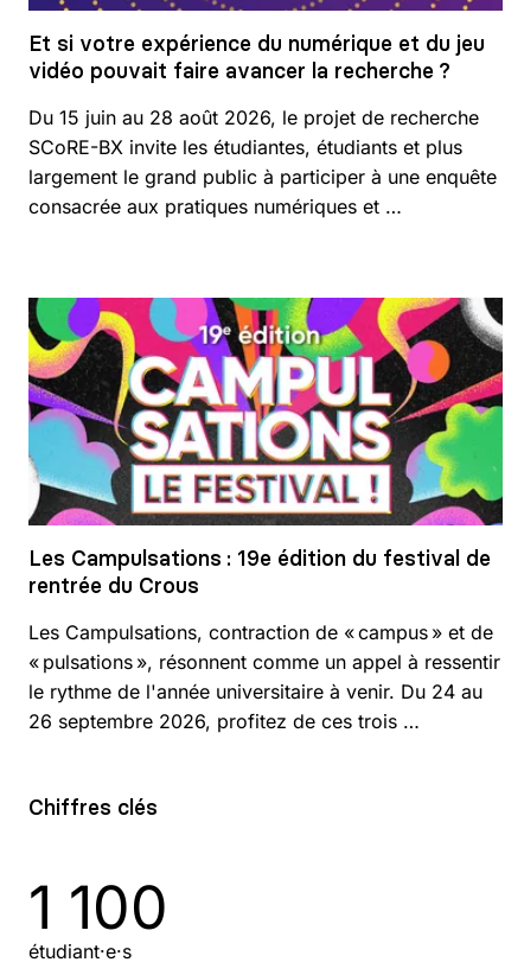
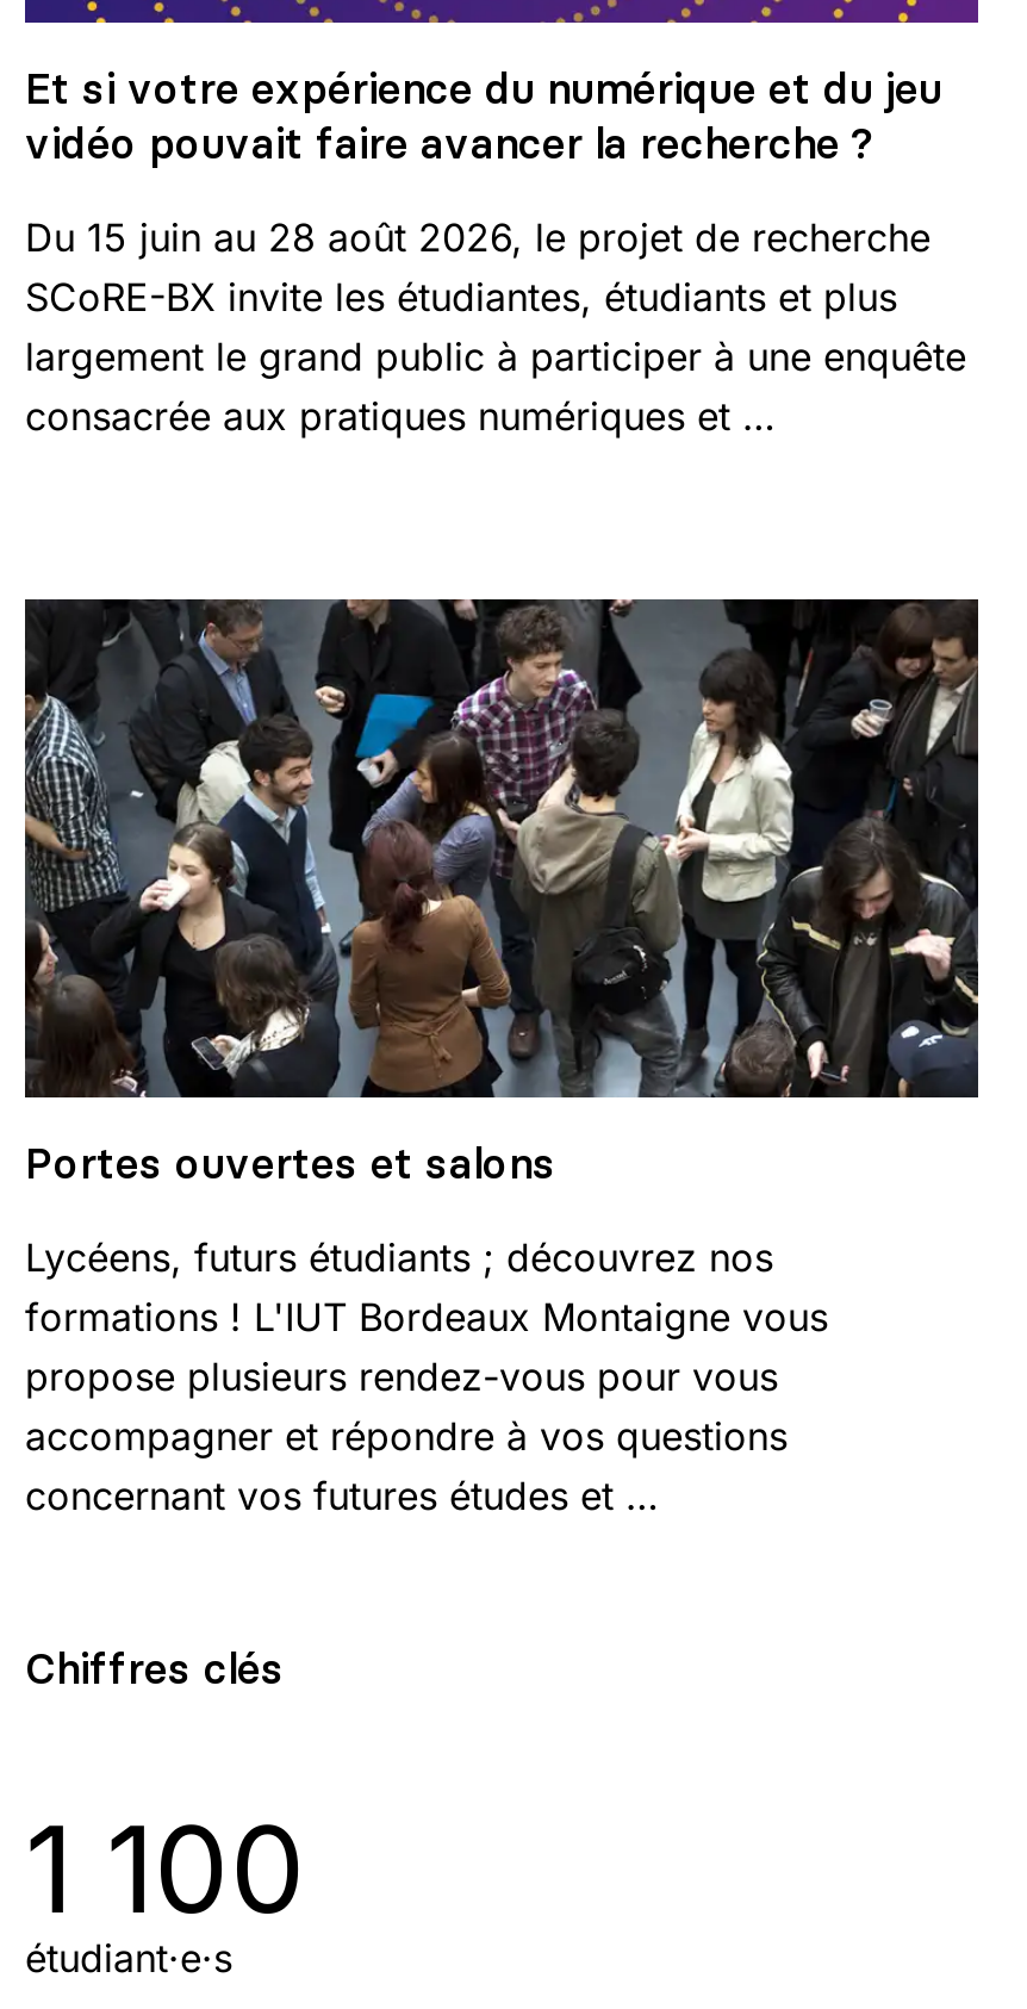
[27,297,504,600] [image] | Les Campulsations : 19e édition du festival de | rentrée du Crous -> [23,596,981,1191] [image] | Portes ouvertes et salons
[28,621,500,734] Les Campulsations, contraction de « campus » et de | « pulsations », résonnent comme un appel à ressentir | le rythme de l'année universitaire à venir. Du 24 au | 26 septembre 2026, profitez de ces trois … -> [25,1234,828,1520] Lycéens, futurs étudiants ; découvrez nos | formations ! L'IUT Bordeaux Montaigne vous | propose plusieurs rendez-vous pour vous | accompagner et répondre à vos questions | concernant vos futures études et …

